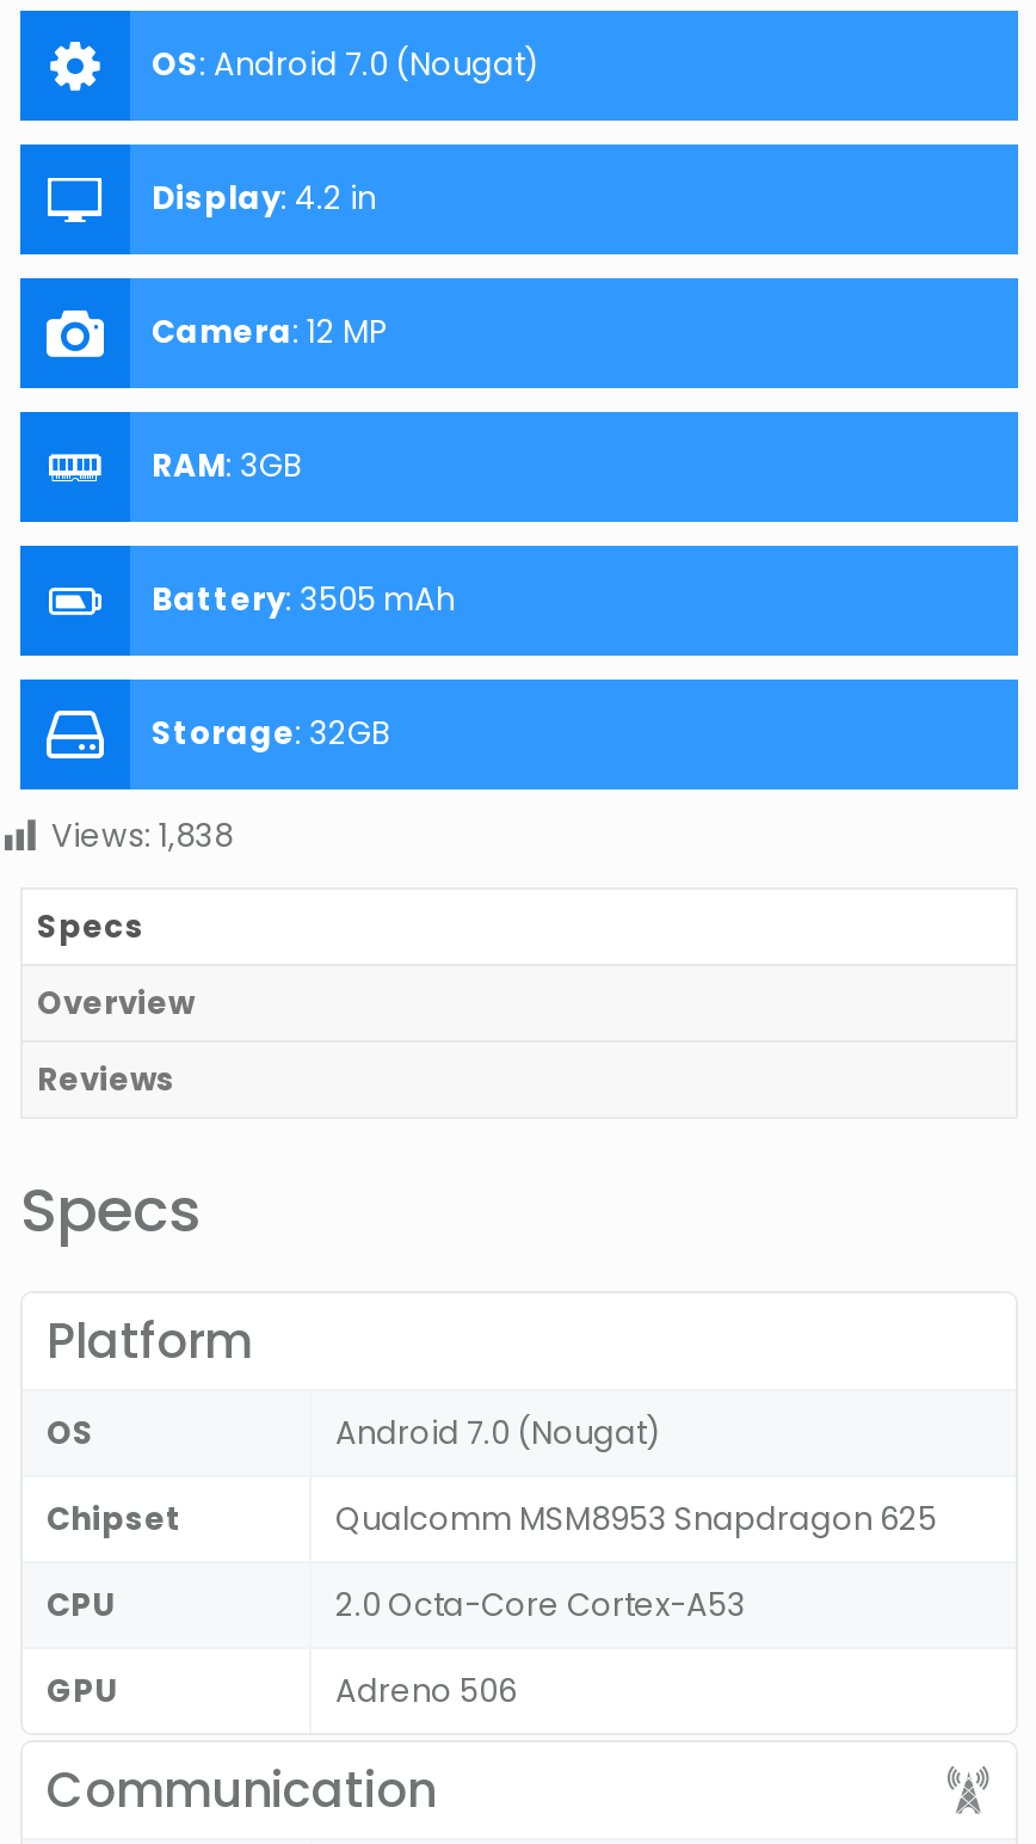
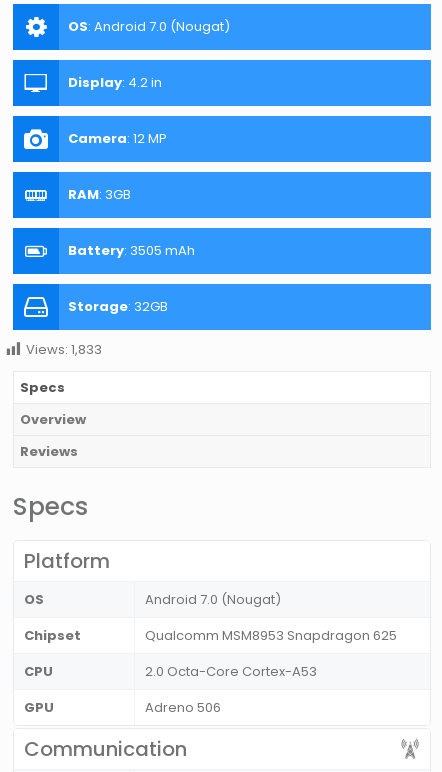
[51,814,233,859] Views: 1,838 -> [26,340,102,359] Views: 1,833

